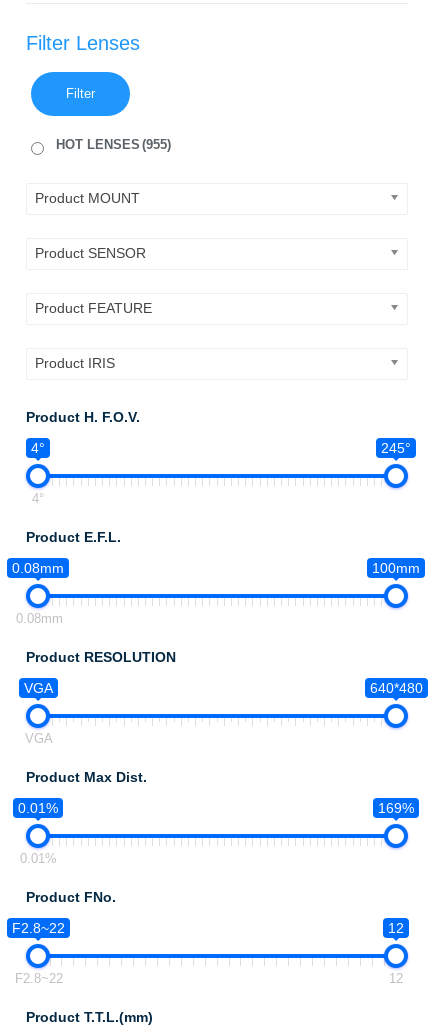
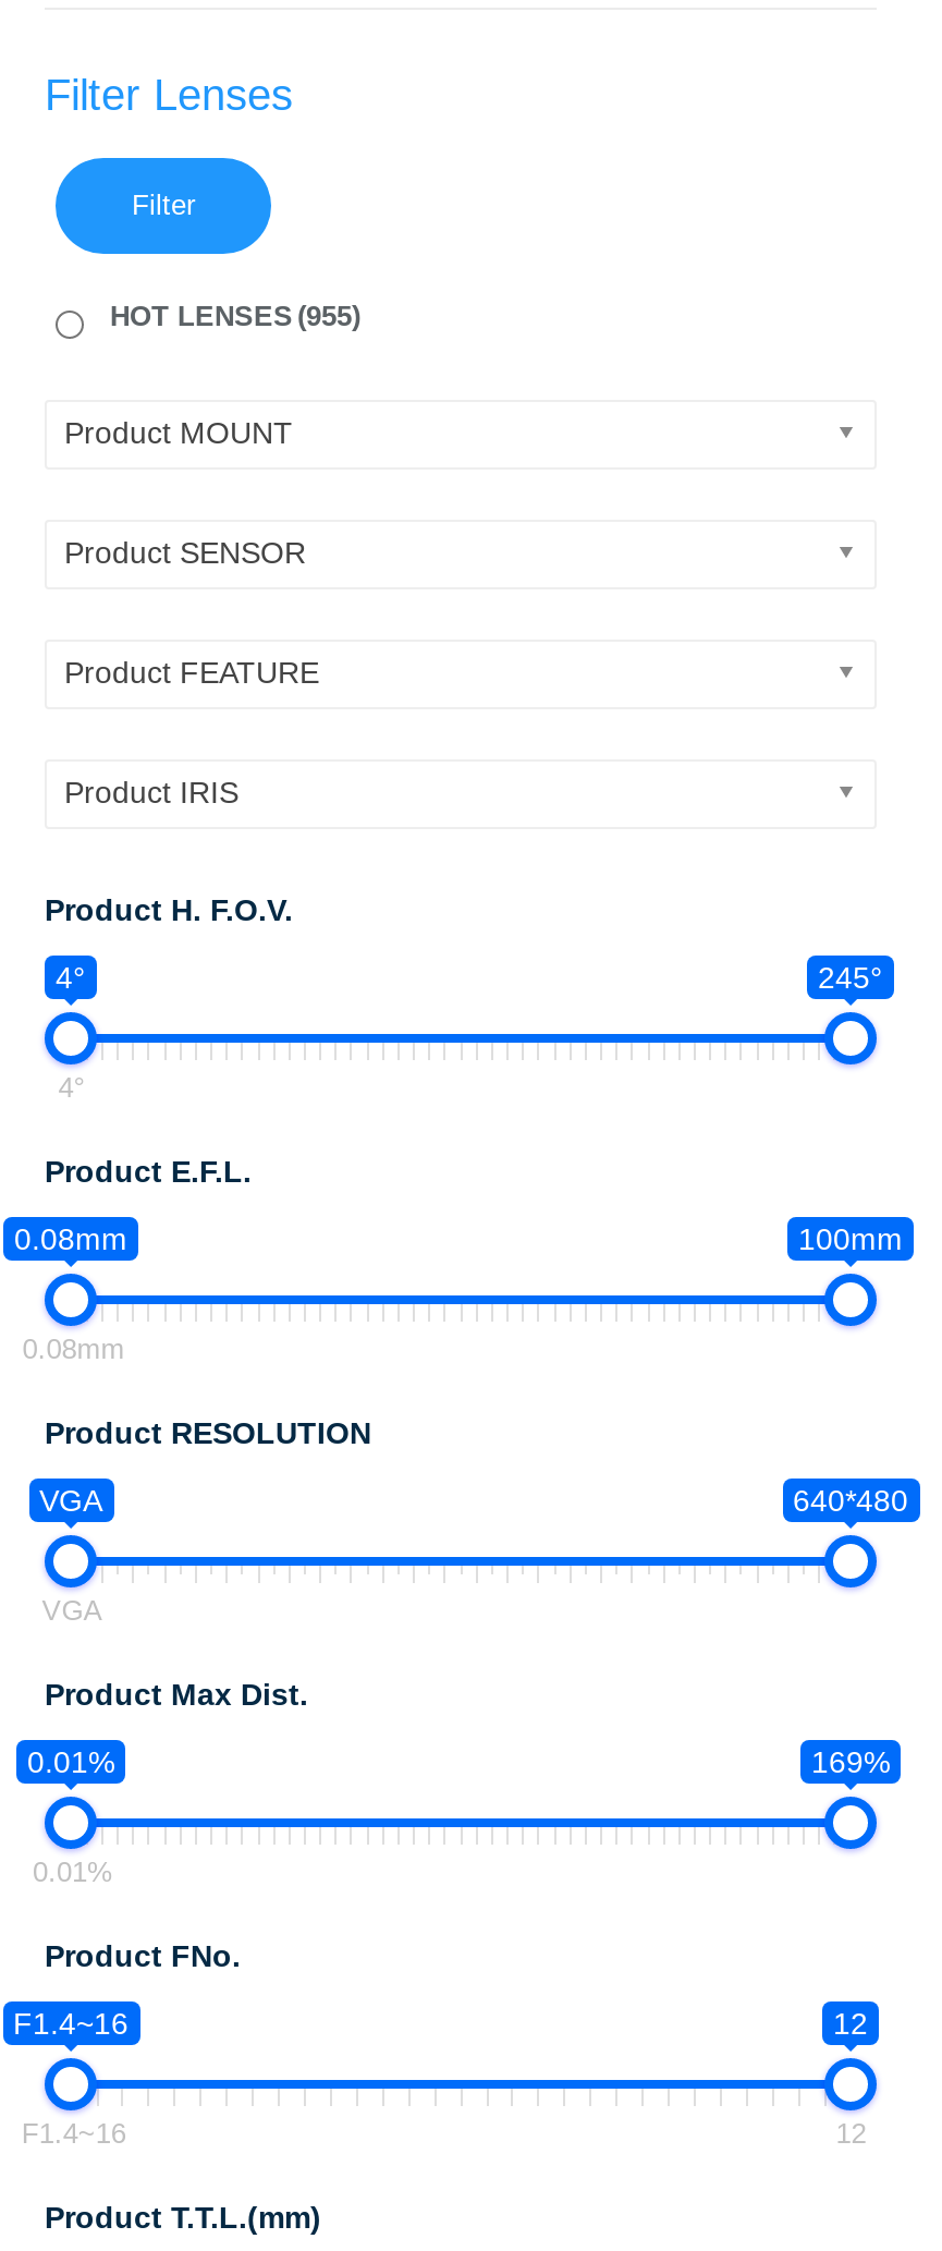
[11,920,64,936] F2.8~22 -> [13,2006,129,2041] F1.4~16
[15,971,63,986] F2.8~22 -> [21,2117,126,2150] F1.4~16

